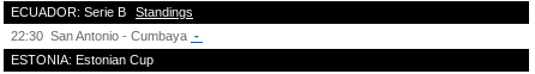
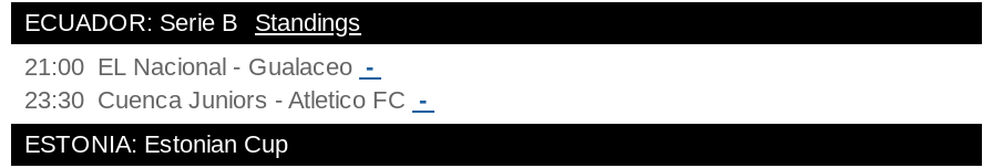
[11,29,203,43] 22:30 San Antonio - Cumbaya - -> [24,53,434,113] 21:00 EL Nacional - Gualaceo - | 23:30 Cuenca Juniors - Atletico FC -

